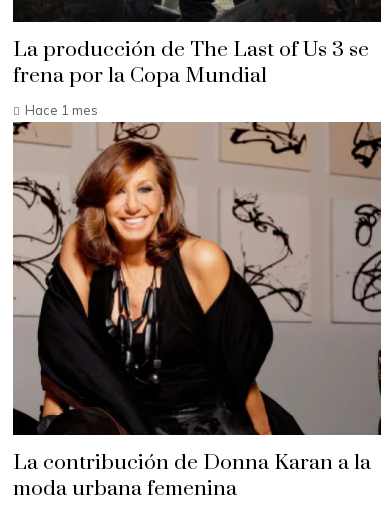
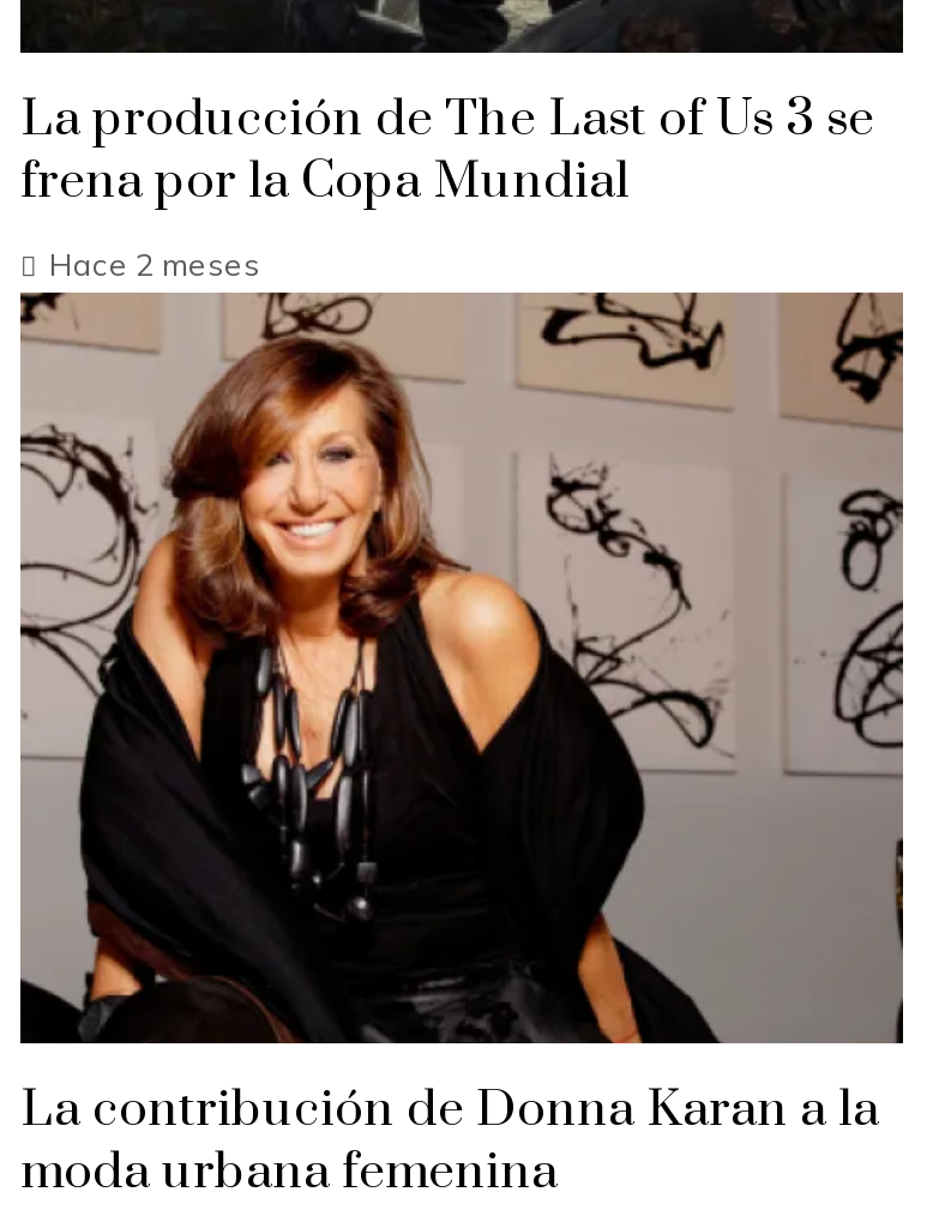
[25,101,98,117] Hace 1 mes -> [49,243,260,282] Hace 2 meses

